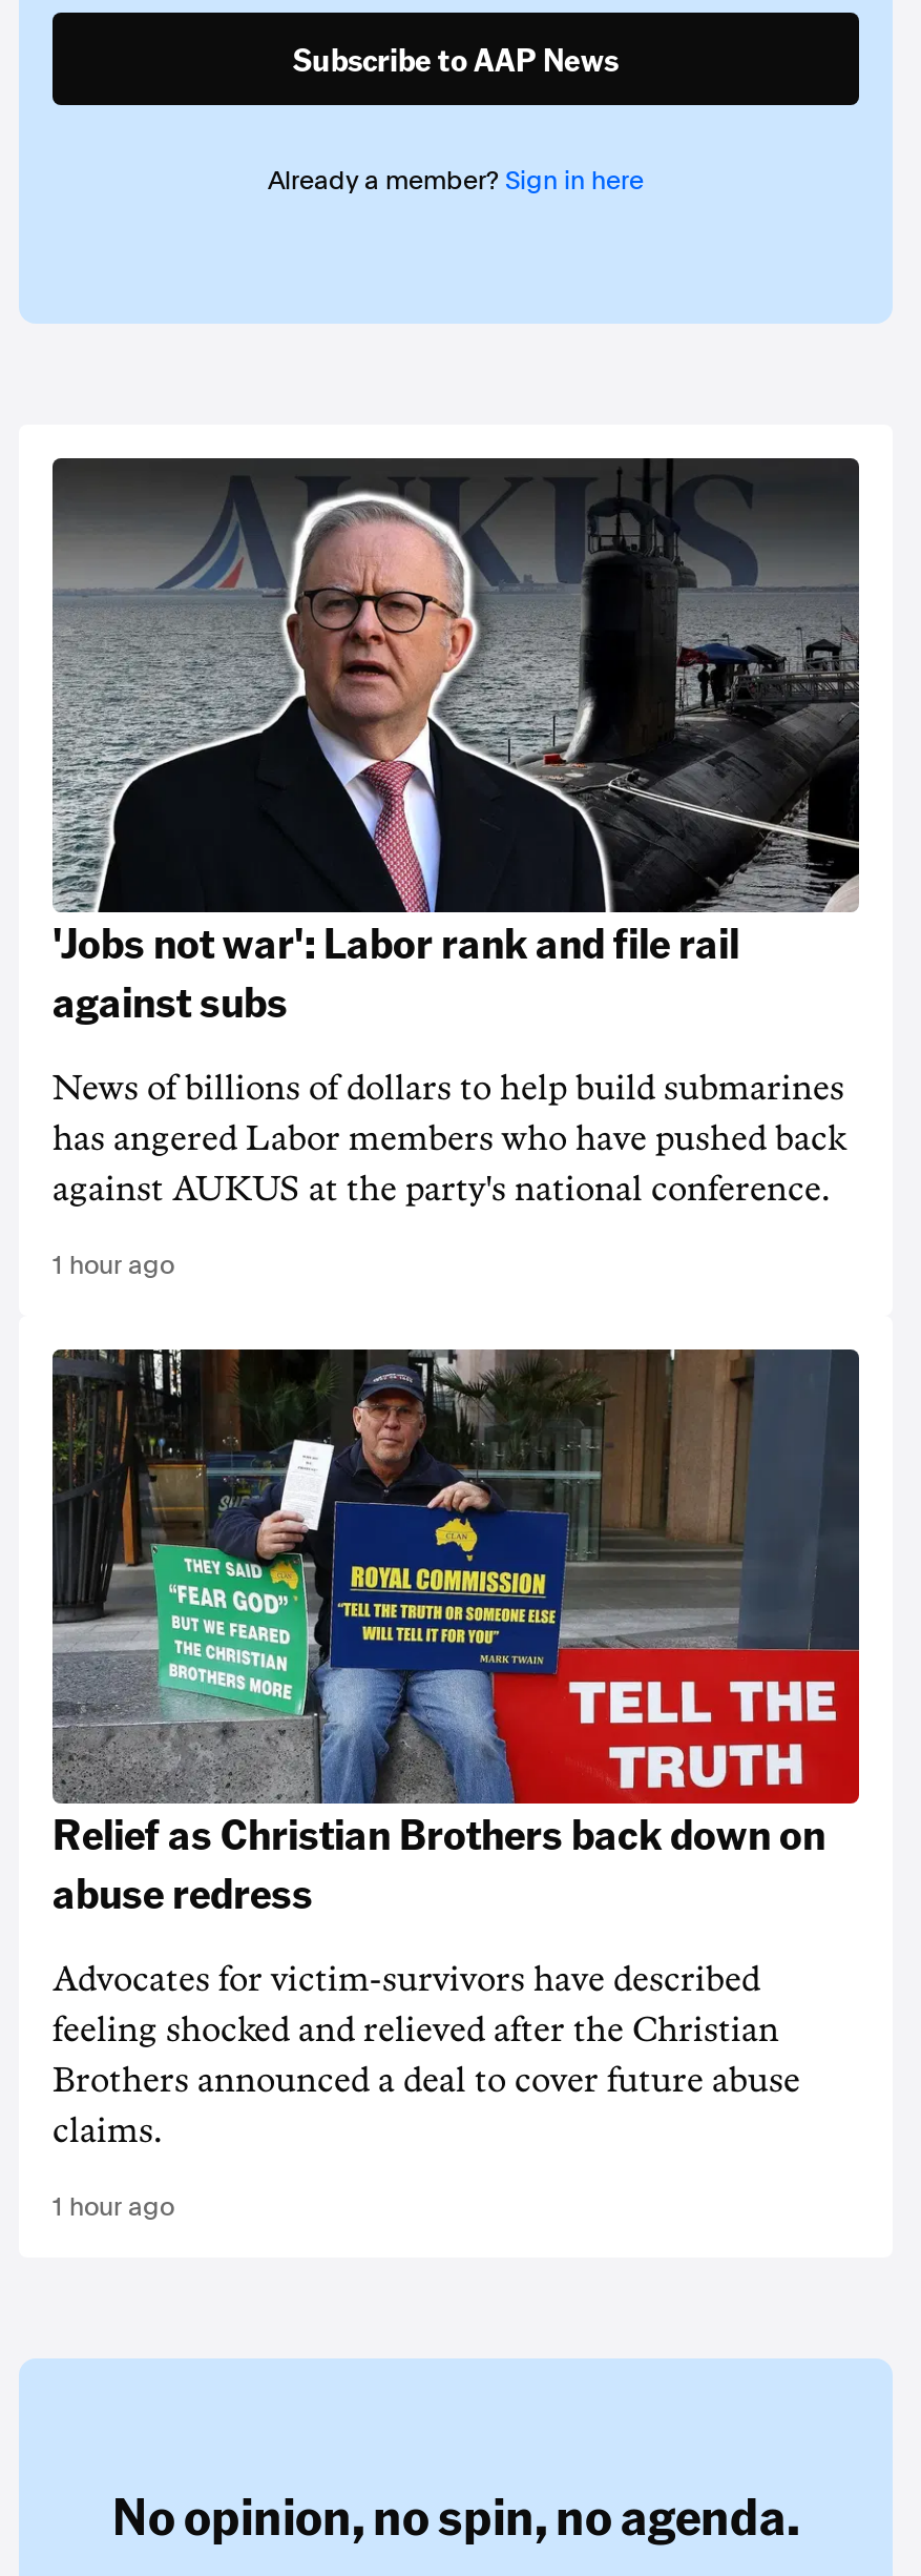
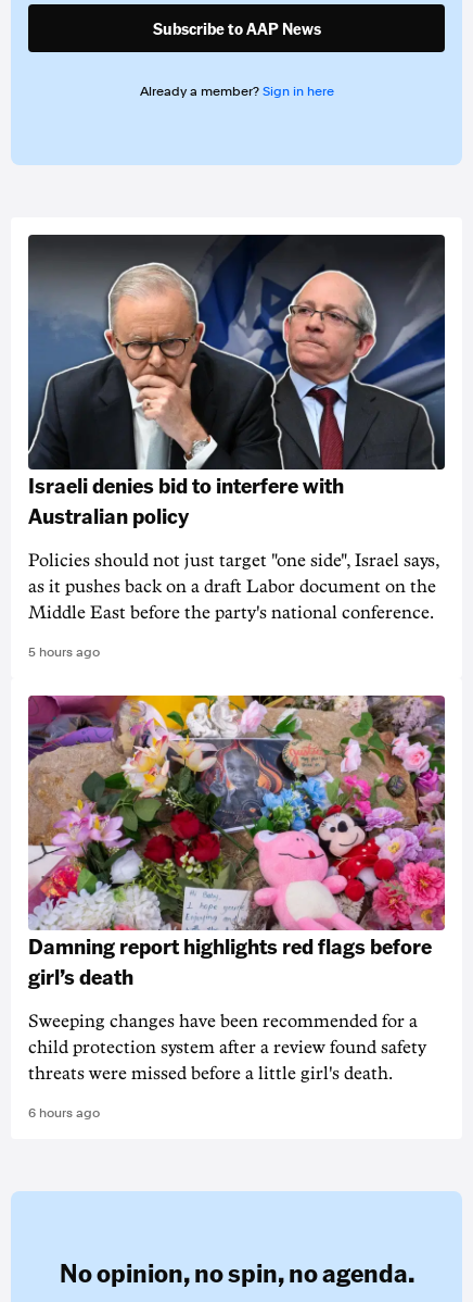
[53,458,861,1280] [image] | 'Jobs not war': Labor rank and file rail | against subs | News of billions of dollars to help build submarines | has angered Labor members who have pushed back | against AUKUS at the party's national conference. | 1 hour ago -> [28,235,446,660] [image] | Israeli denies bid to interfere with | Australian policy | Policies should not just target "one side", Israel says, | as it pushes back on a draft Labor document on the | Middle East before the party's national conference. | 5 hours ago
[50,1347,861,2222] [image] | Relief as Christian Brothers back down on | abuse redress | Advocates for victim-survivors have described | feeling shocked and relieved after the Christian | Brothers announced a deal to cover future abuse | claims. | 1 hour ago -> [27,694,446,1121] [image] | Damning report highlights red flags before | girl’s death | Sweeping changes have been recommended for a | child protection system after a review found safety | threats were missed before a little girl's death. | 6 hours ago

